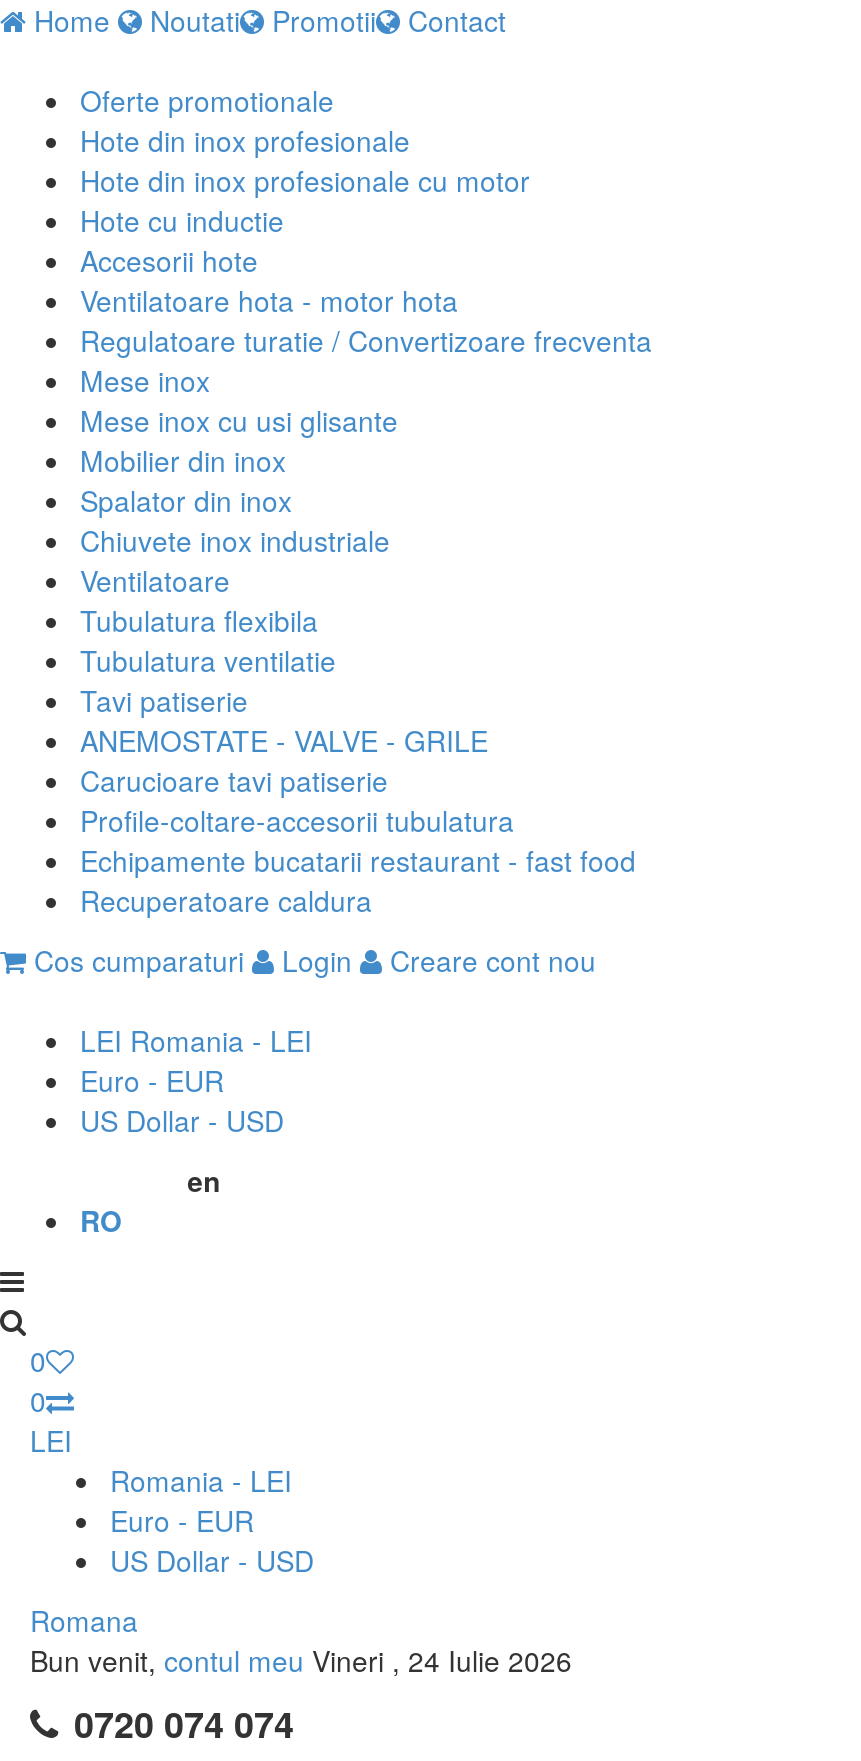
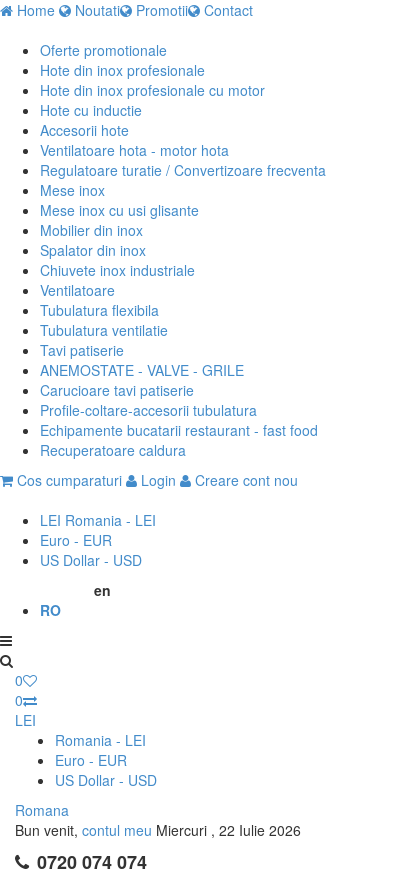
[30,1640,572,1680] Bun venit, contul meu Vineri , 24 Iulie 2026 -> [15,820,301,840] Bun venit, contul meu Miercuri , 22 Iulie 2026

